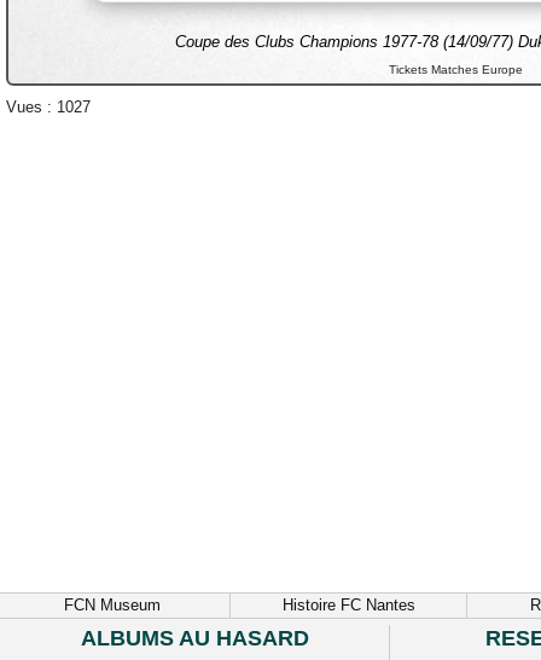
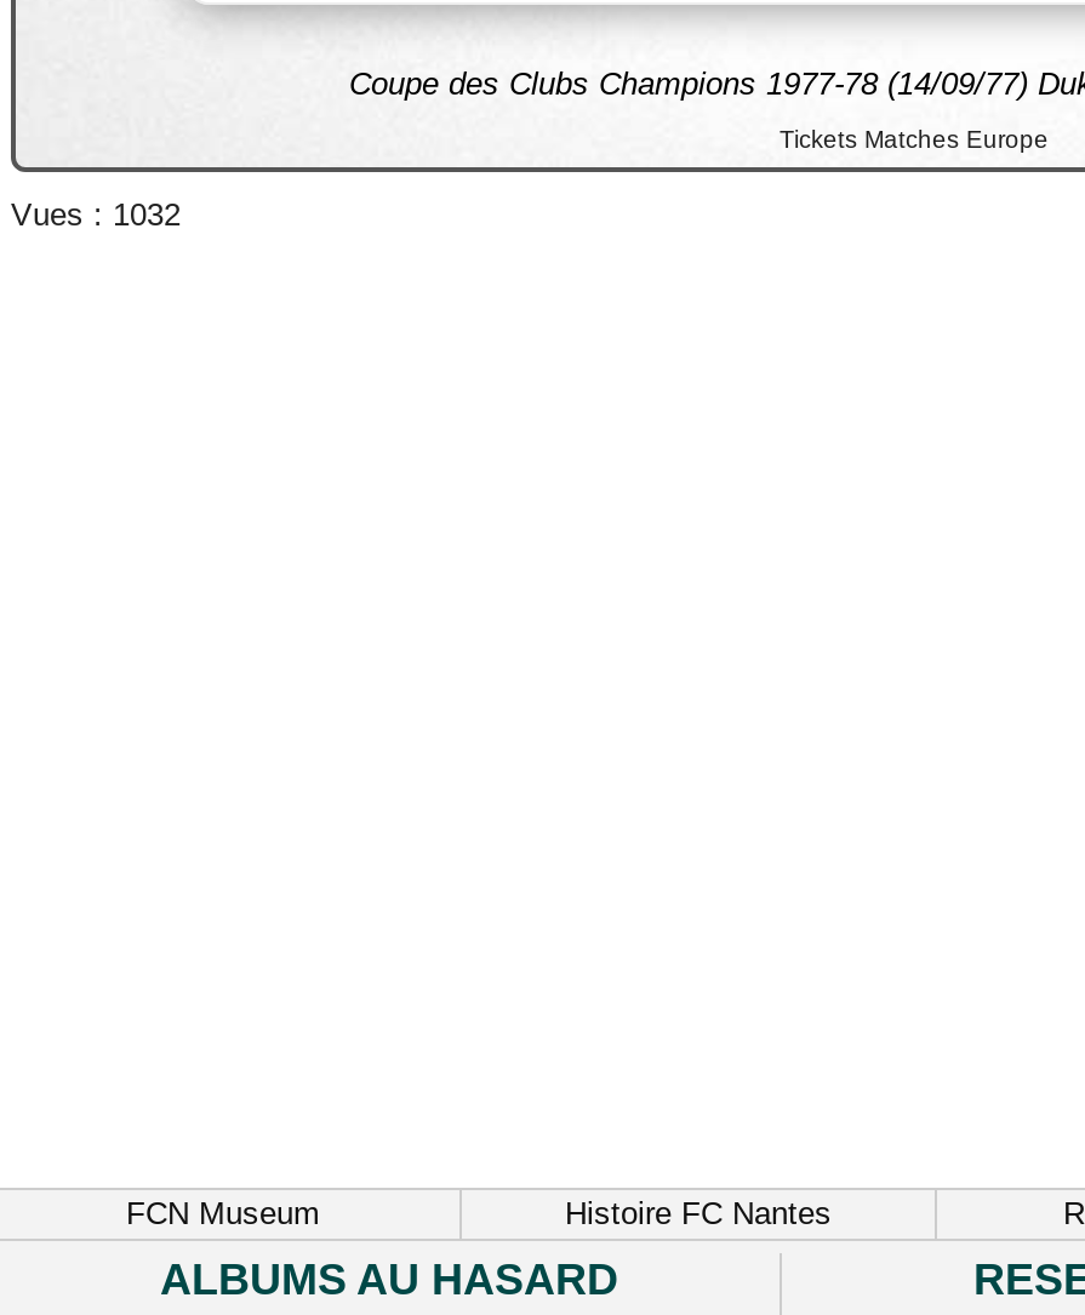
[6,98,91,116] Vues : 1027 -> [11,196,181,233] Vues : 1032

